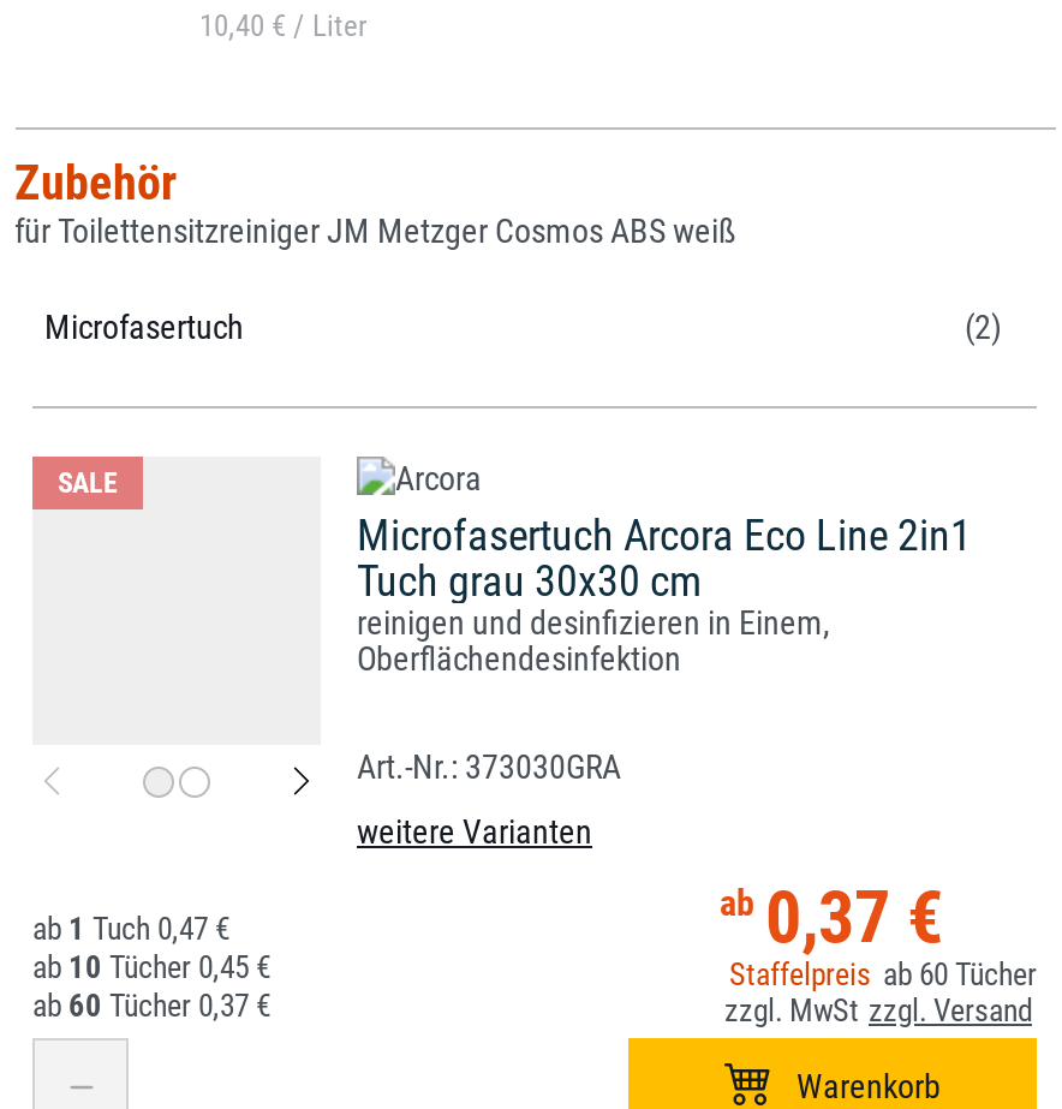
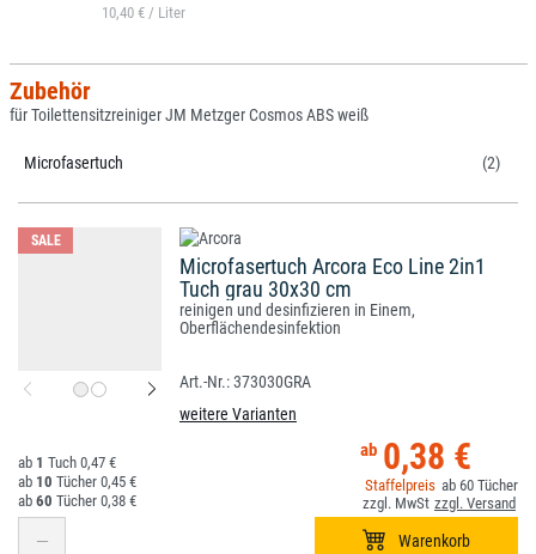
[765,875,943,959] 0,37 € -> [383,436,471,477] 0,38 €
[191,988,270,1024] 0,37 € -> [97,492,136,510] 0,38 €

